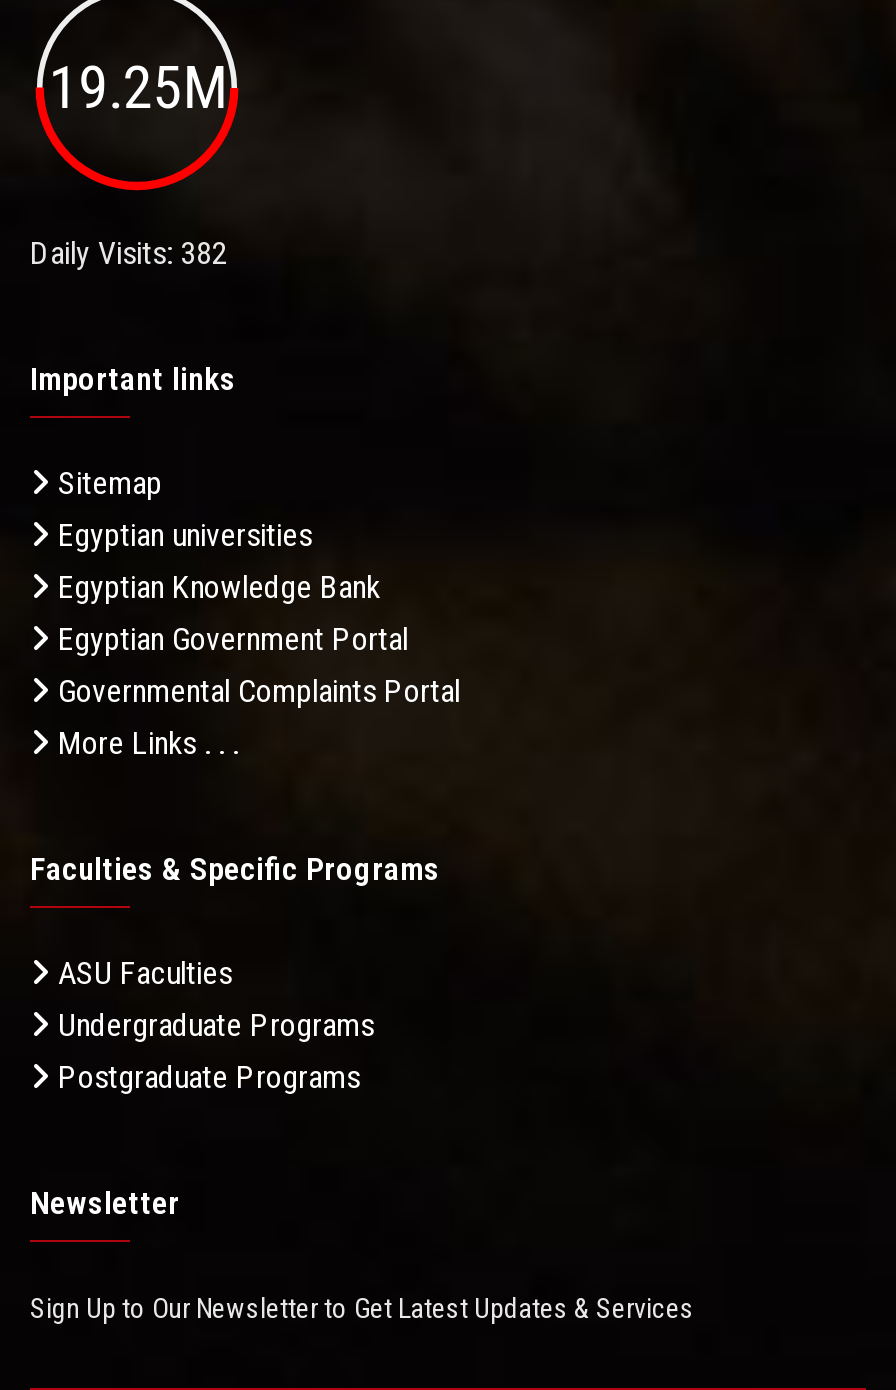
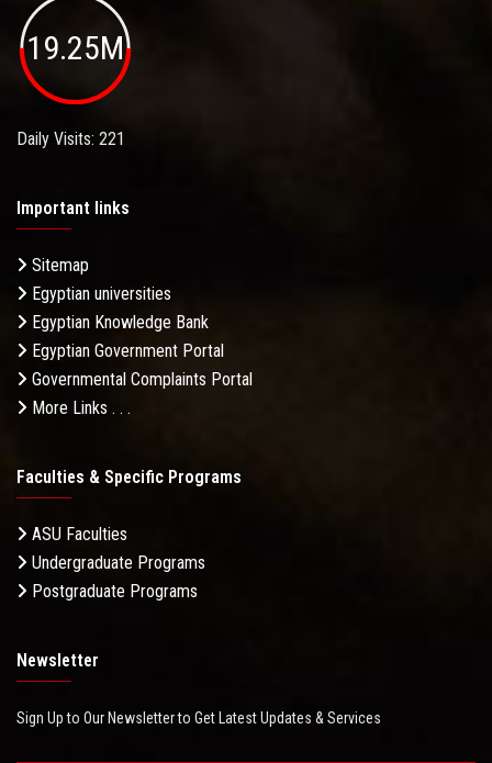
[30,233,228,271] Daily Visits: 382 -> [16,128,125,149] Daily Visits: 221

